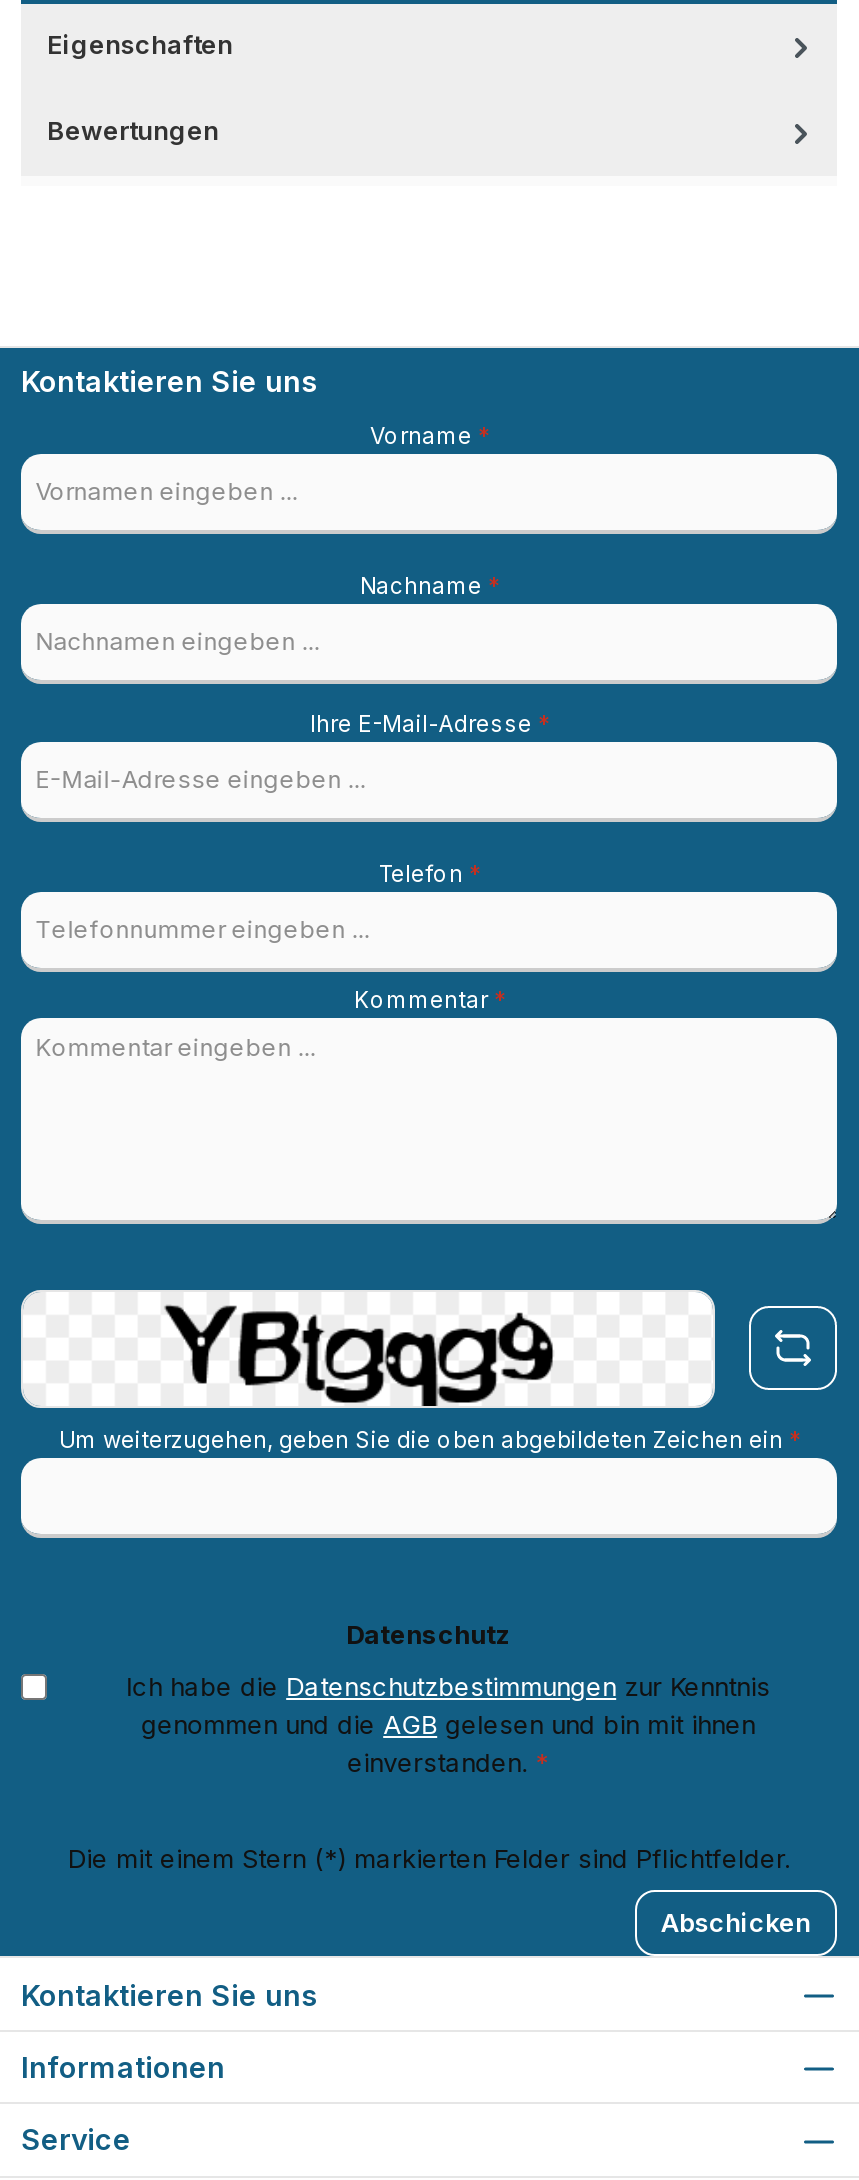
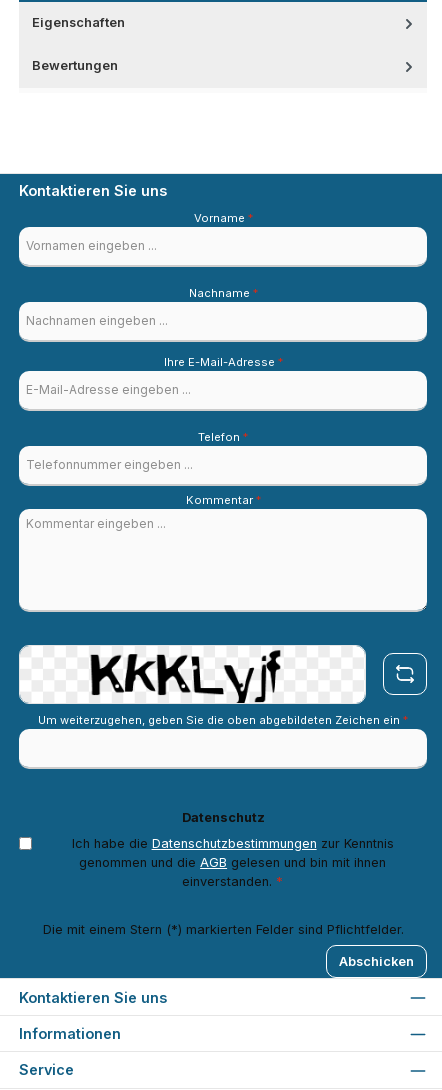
[165,1300,555,1408] [image] -> [90,649,285,704] [image]

